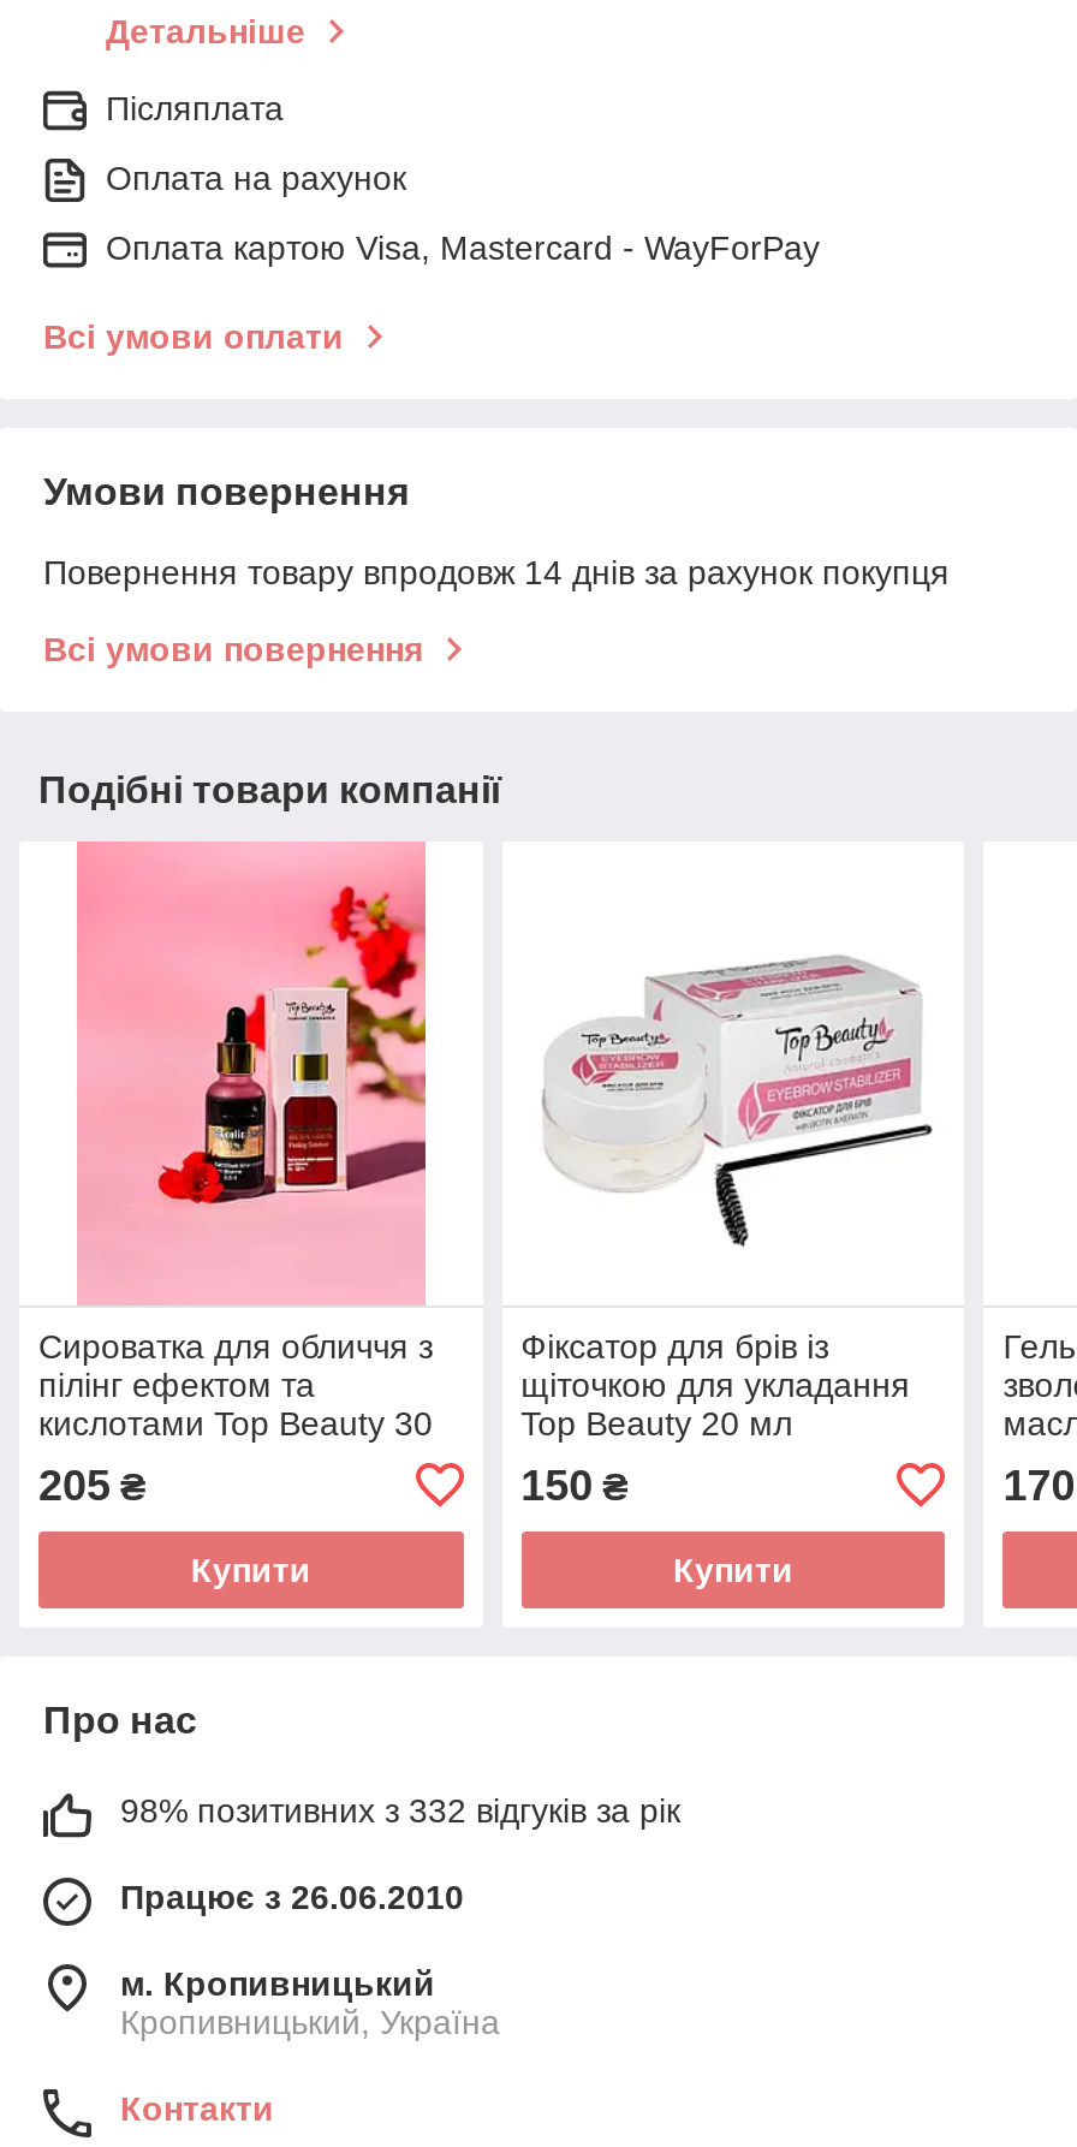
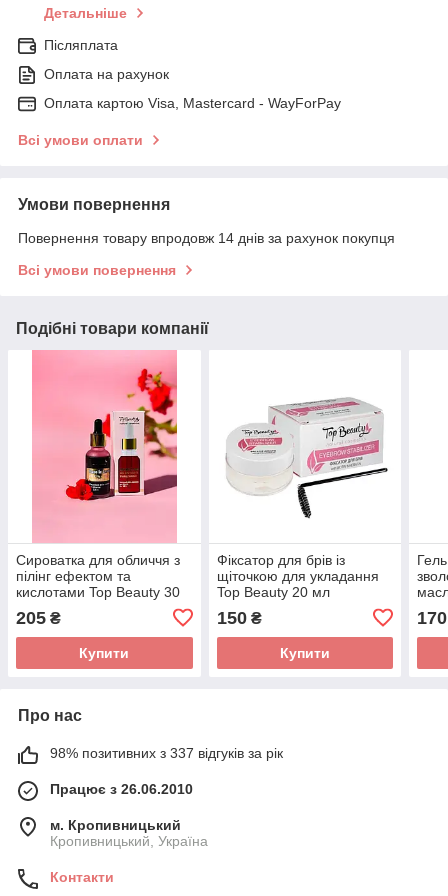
[120,1791,680,1829] 98% позитивних з 332 відгуків за рік -> [50,745,283,761] 98% позитивних з 337 відгуків за рік

